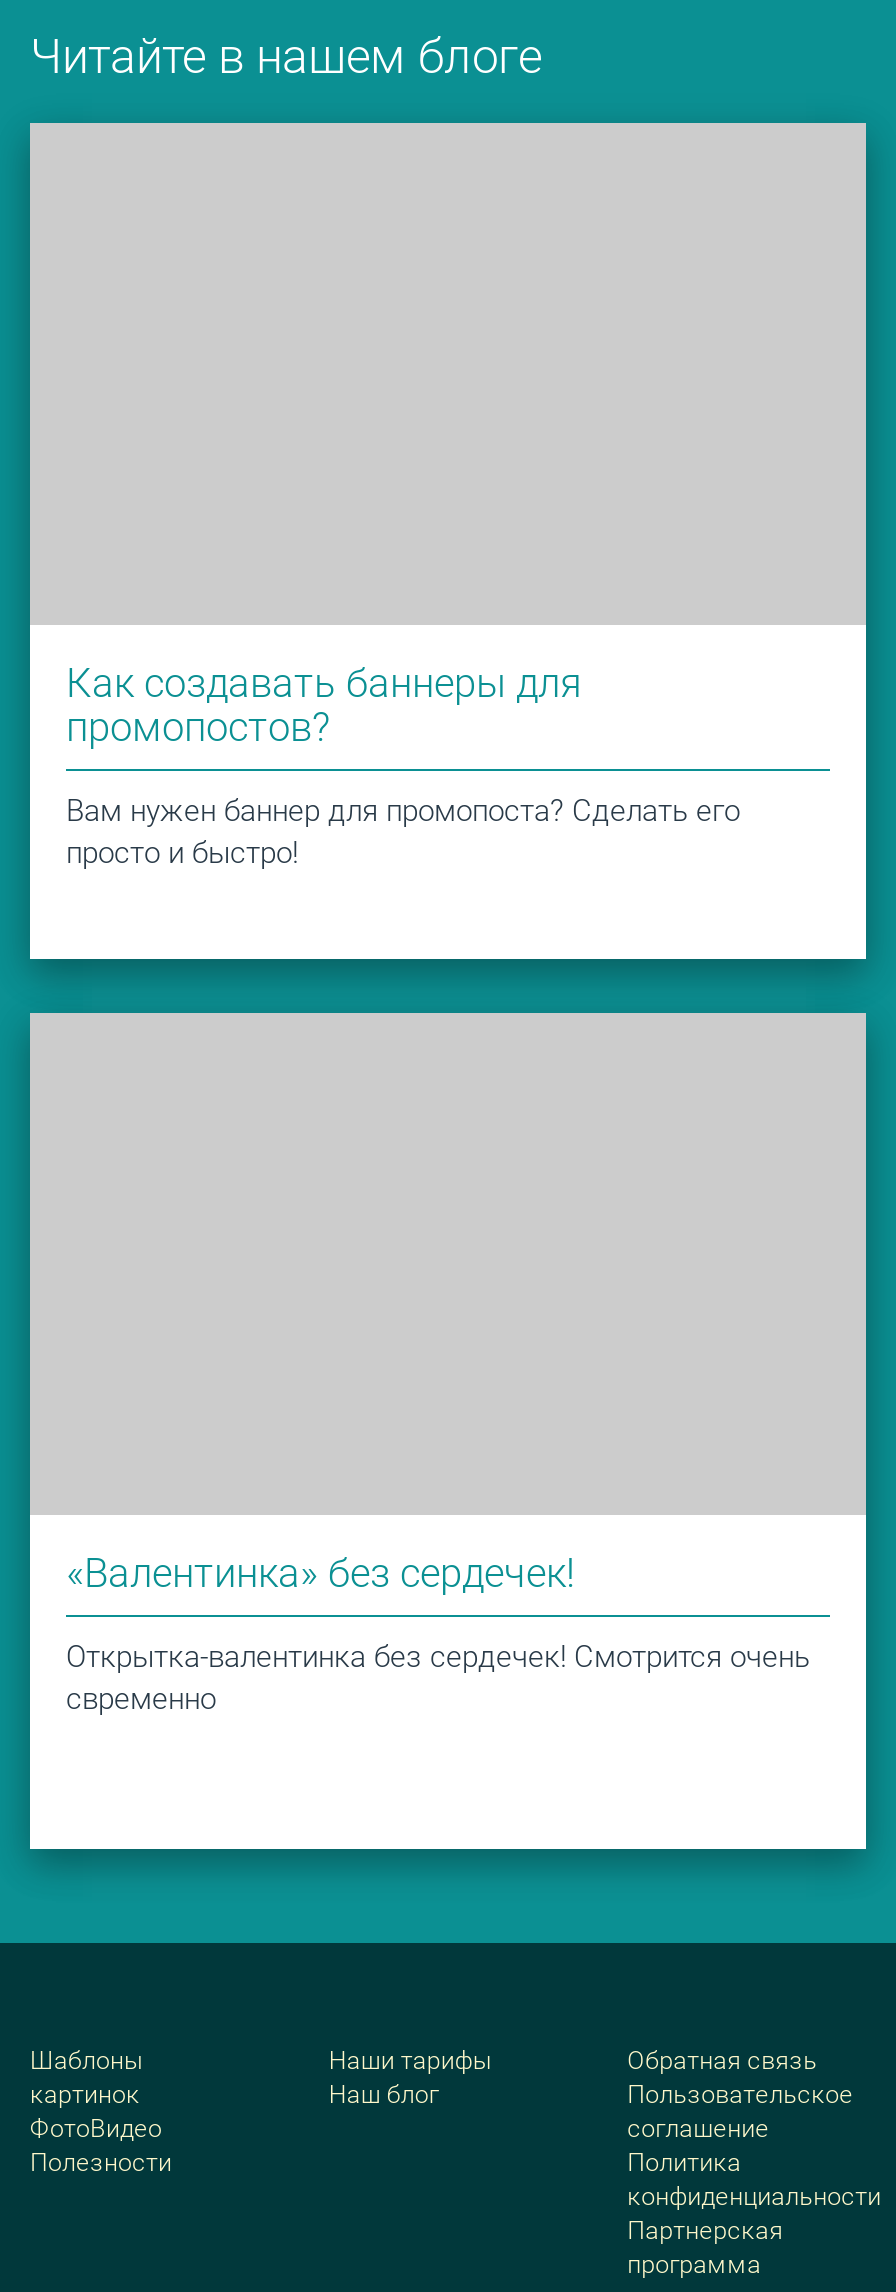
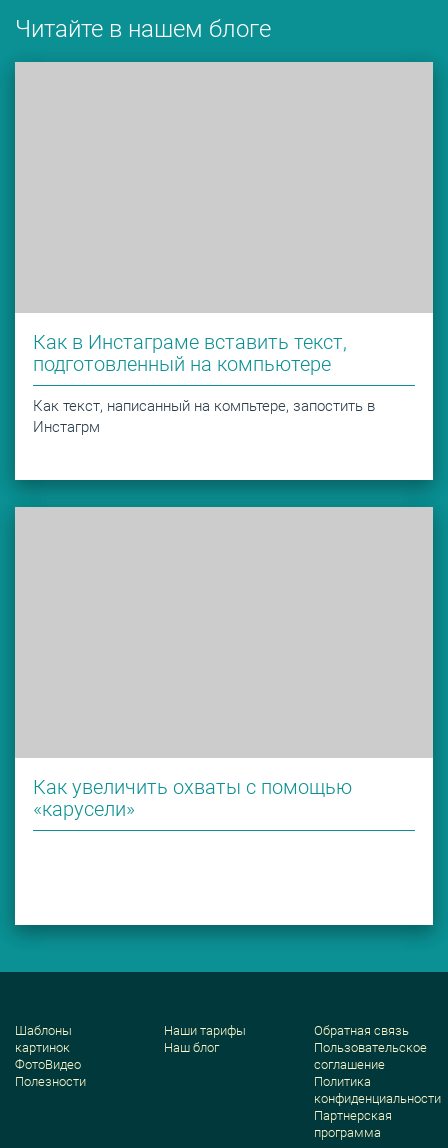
[66,659,740,871] Как создавать баннеры для | промопостов? | Вам нужен баннер для промопоста? Сделать его | просто и быстро! -> [33,330,375,436] Как в Инстаграме вставить текст, | подготовленный на компьютере | Как текст, написанный на компьтере, запостить в | Инстагрм
[66,1548,810,1716] «Валентинка» без сердечек! | Открытка-валентинка без сердечек! Смотрится очень | свременно -> [33,775,352,821] Как увеличить охваты с помощью | «карусели»

